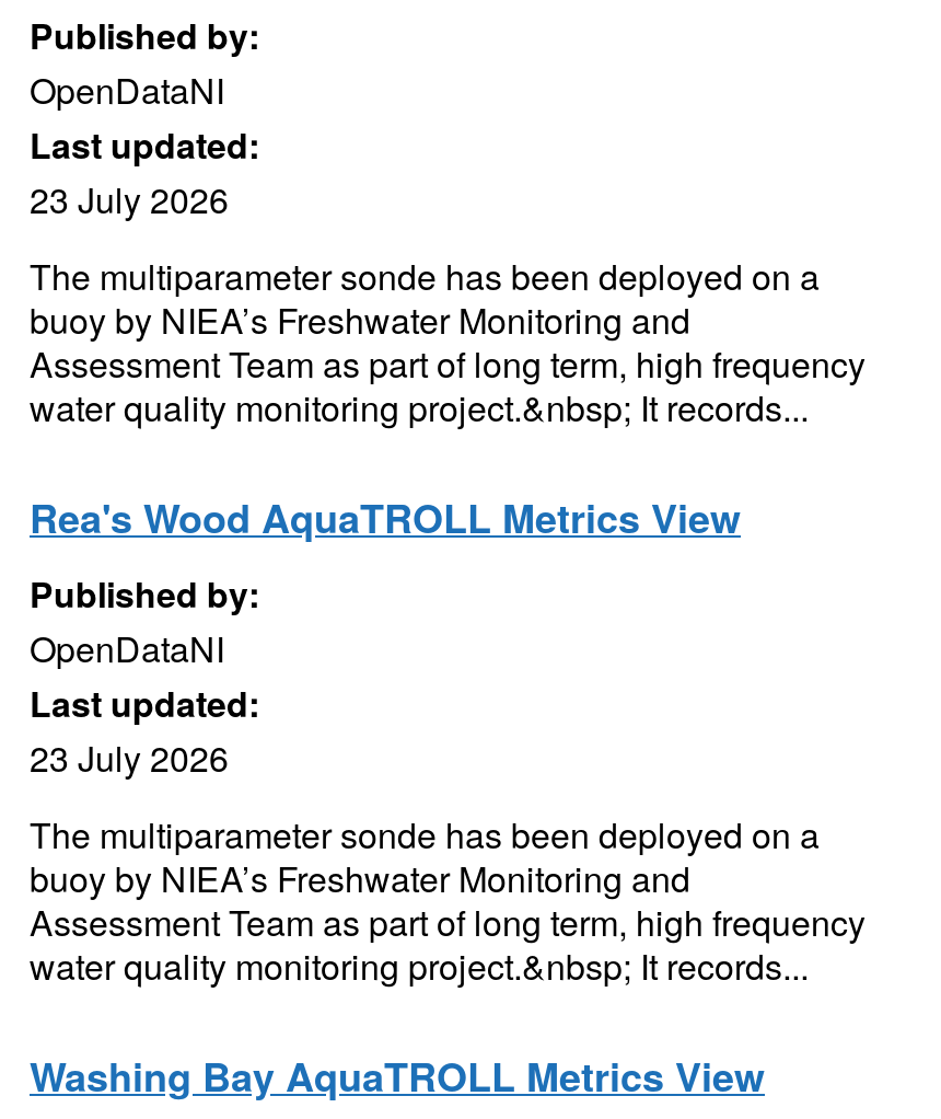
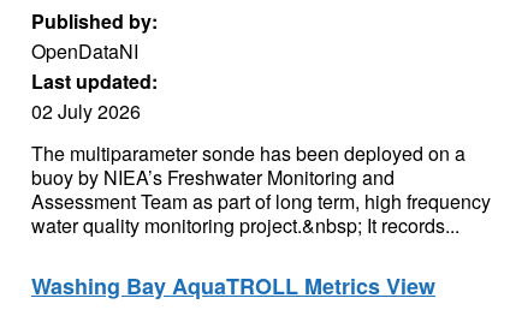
[30,174,866,783] 23 July 2026 | The multiparameter sonde has been deployed on a | buoy by NIEA’s Freshwater Monitoring and | Assessment Team as part of long term, high frequency | water quality monitoring project.&nbsp; It records... | Rea's Wood AquaTROLL Metrics View | Published by: | OpenDataNI | Last updated: | 23 July 2026 -> [31,97,141,125] 02 July 2026

